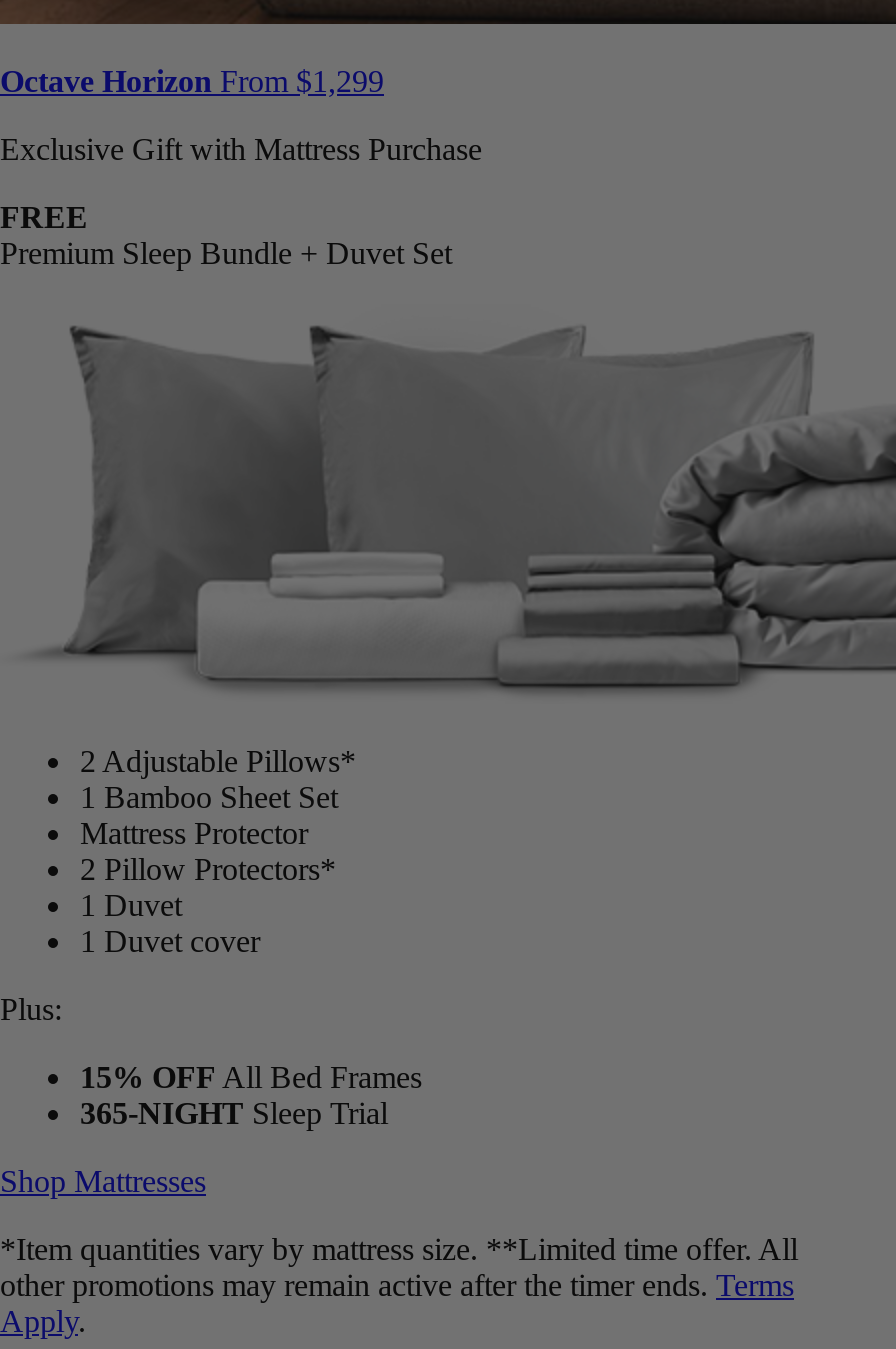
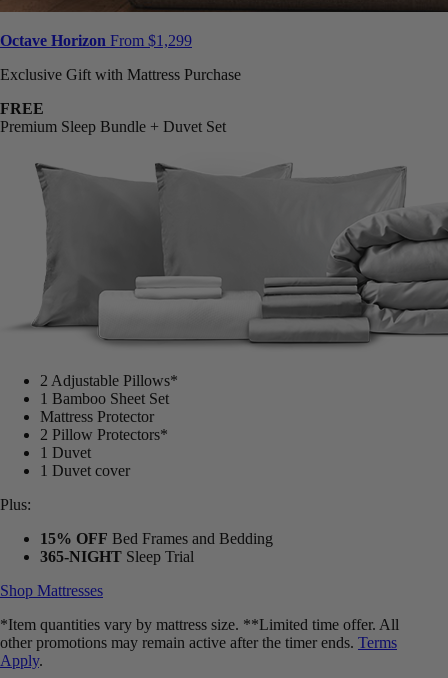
[80,1061,422,1095] 15% OFF All Bed Frames -> [40,530,273,547] 15% OFF Bed Frames and Bedding

